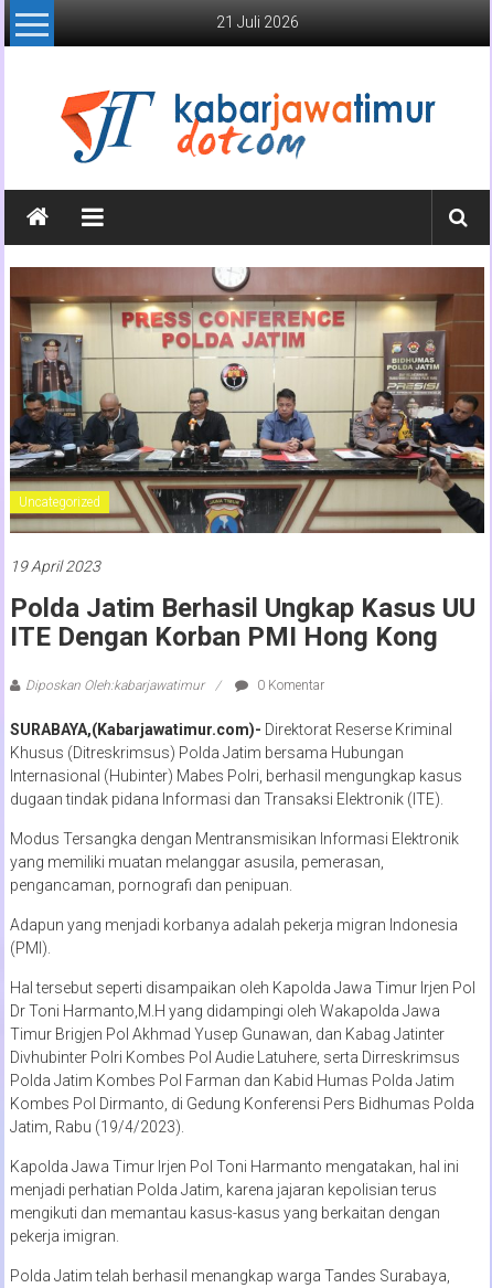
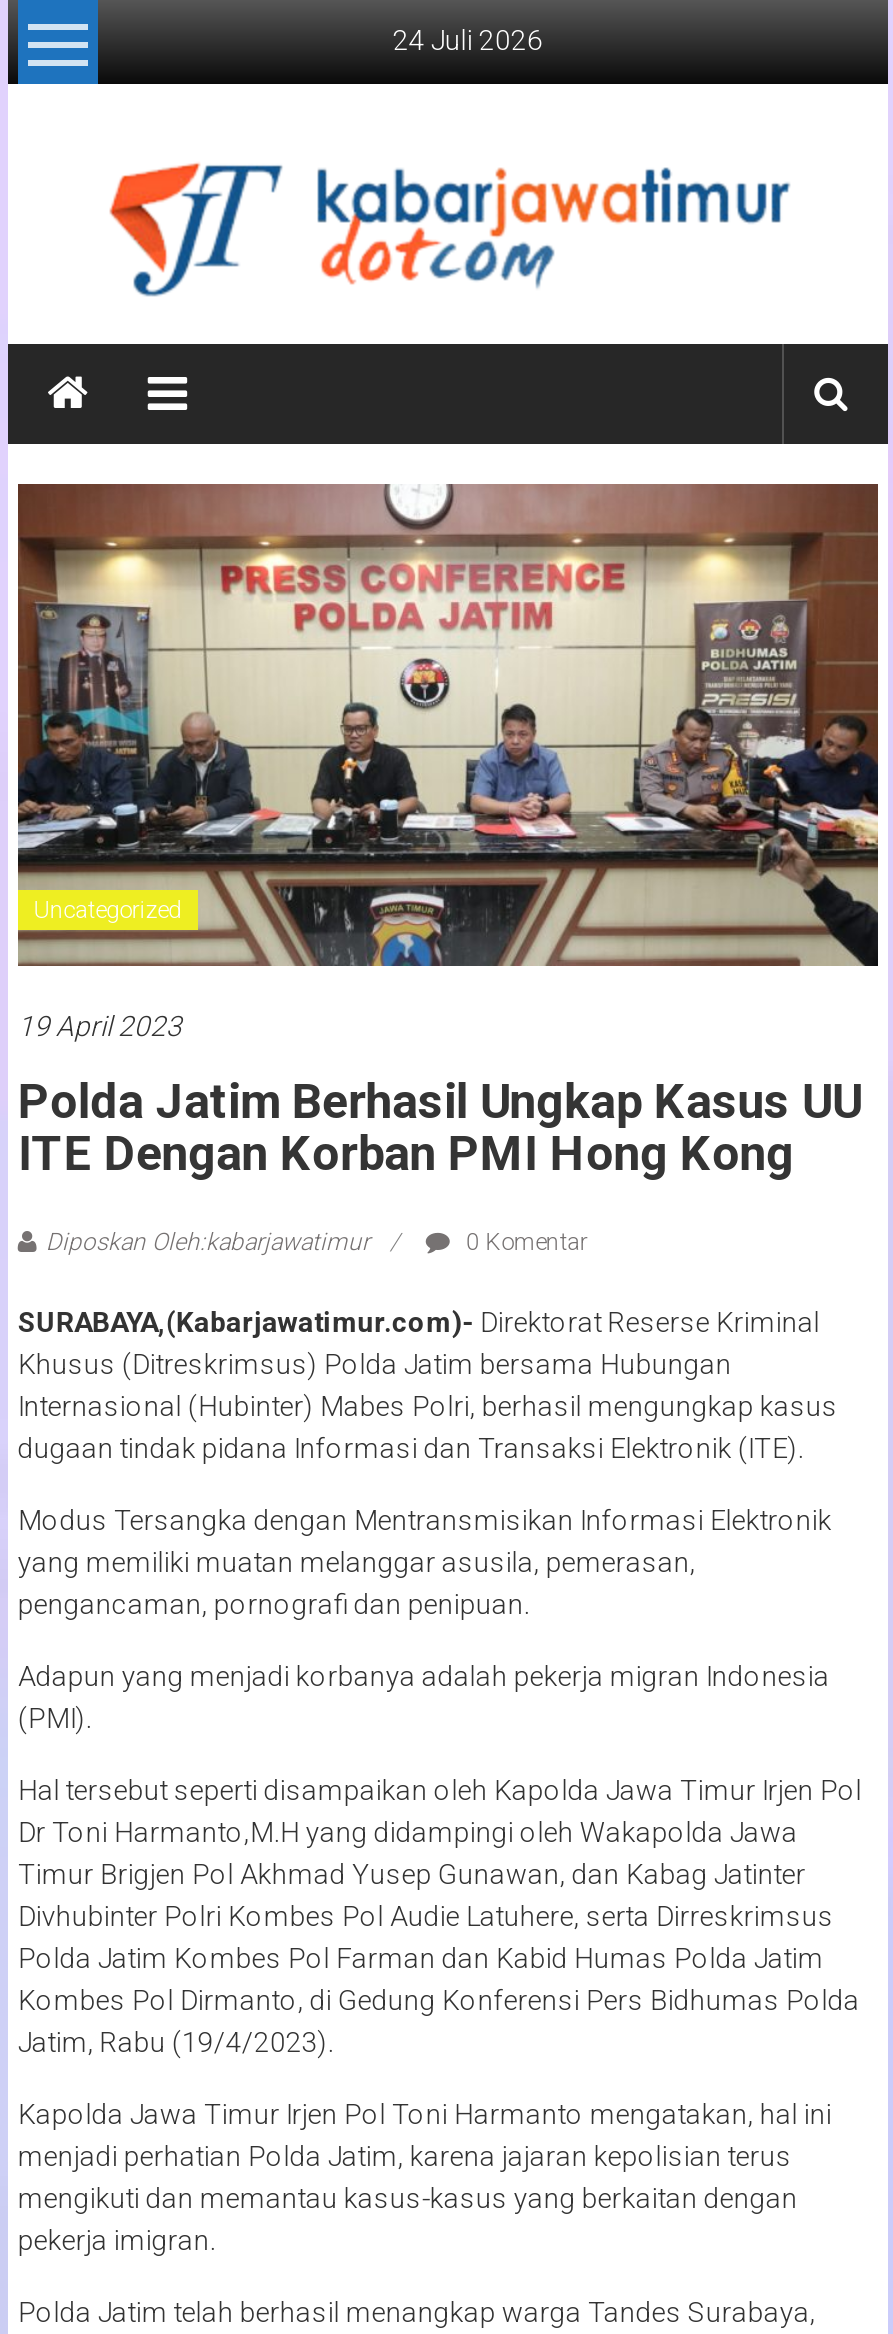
[217,13,299,31] 21 Juli 2026 -> [393,24,543,56] 24 Juli 2026

